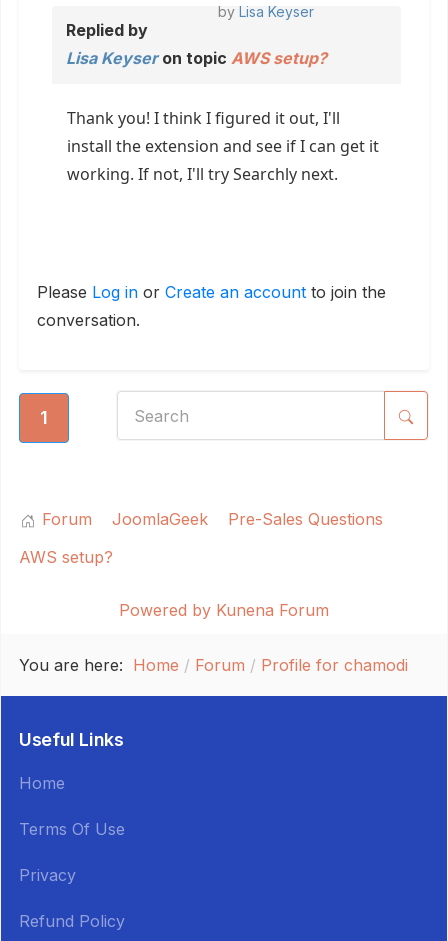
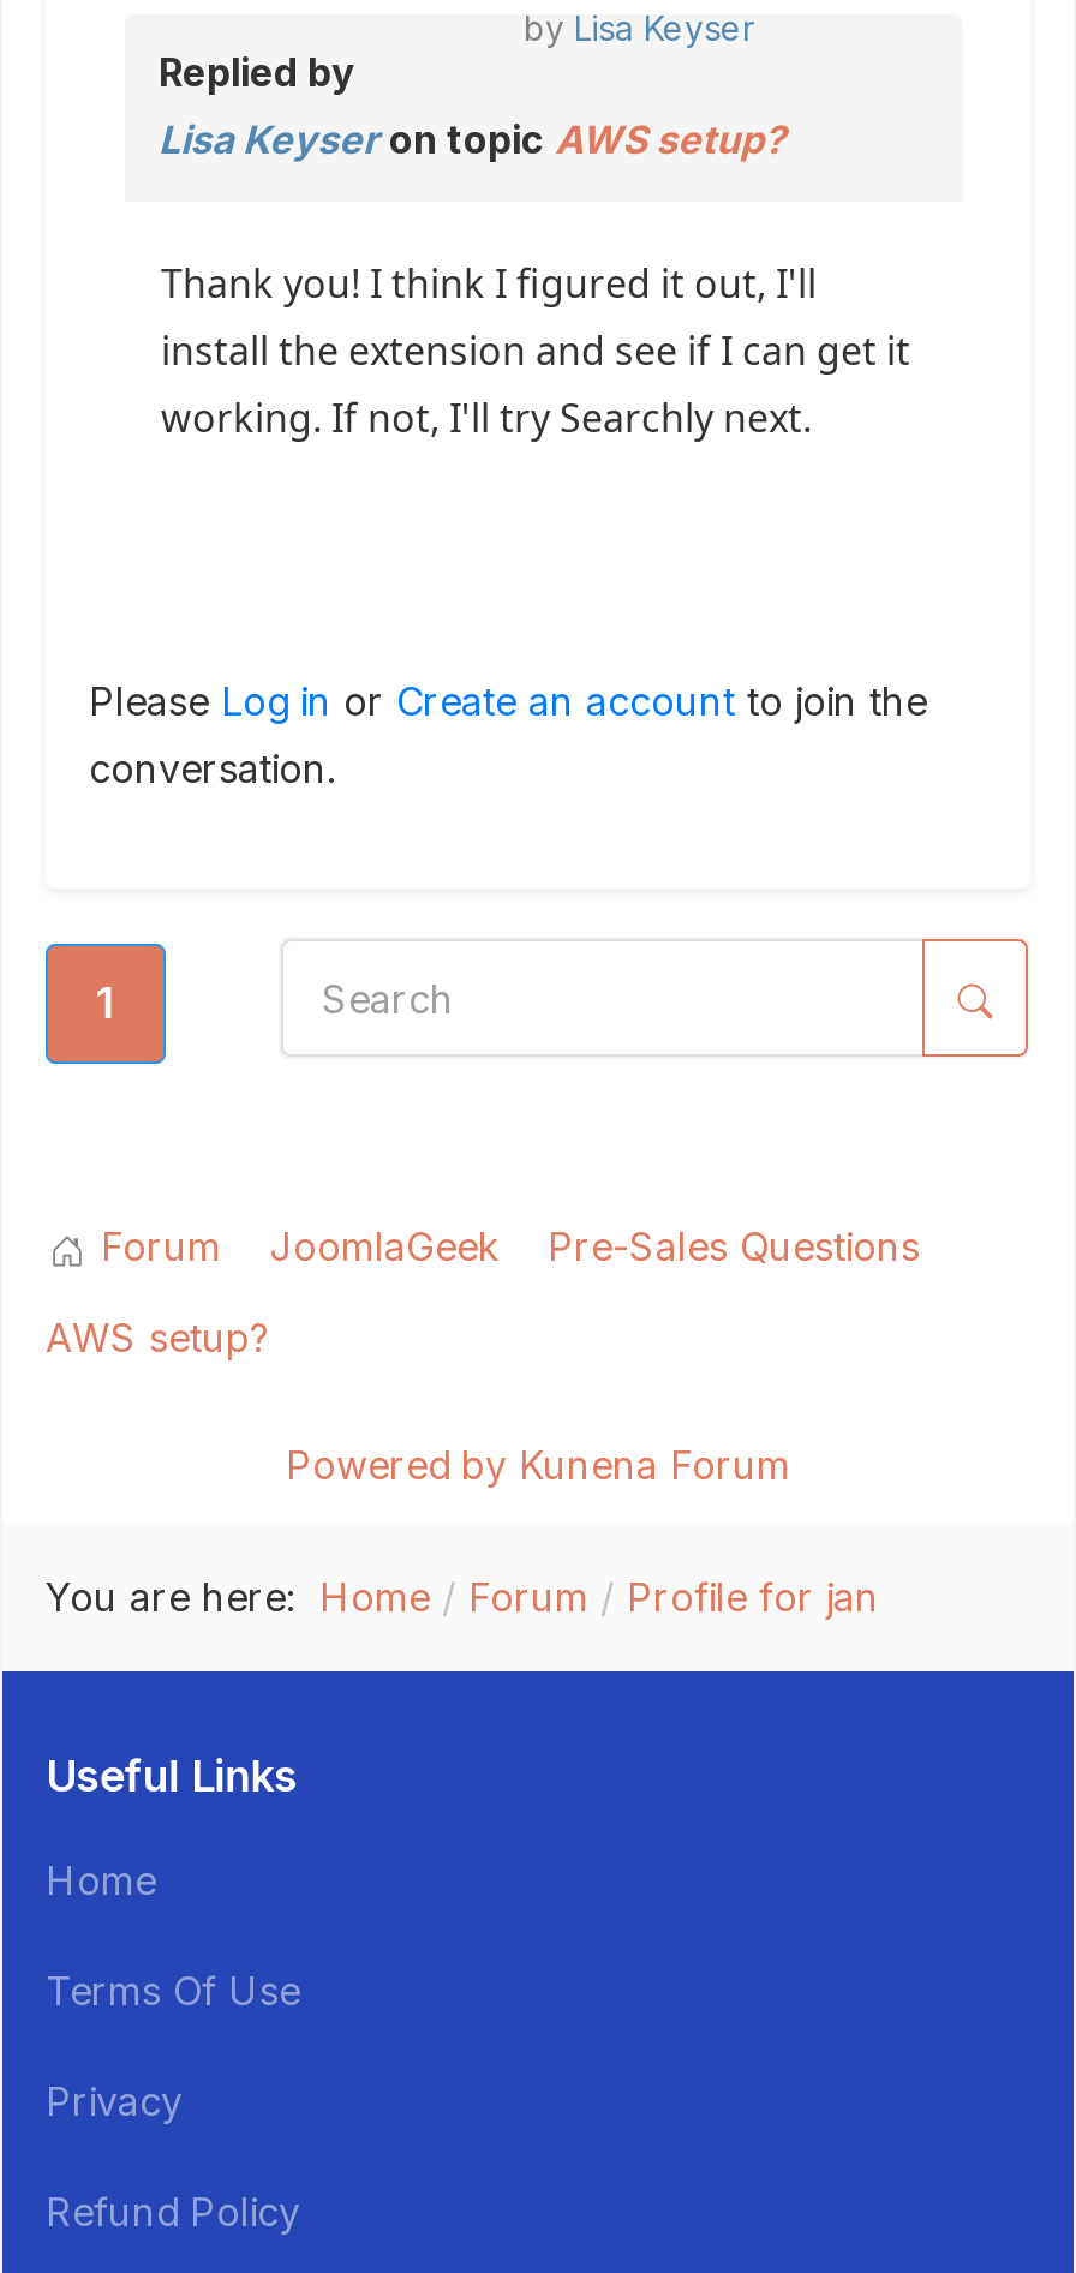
[261,655,408,675] Profile for chamodi -> [627,1574,879,1622] Profile for jan

